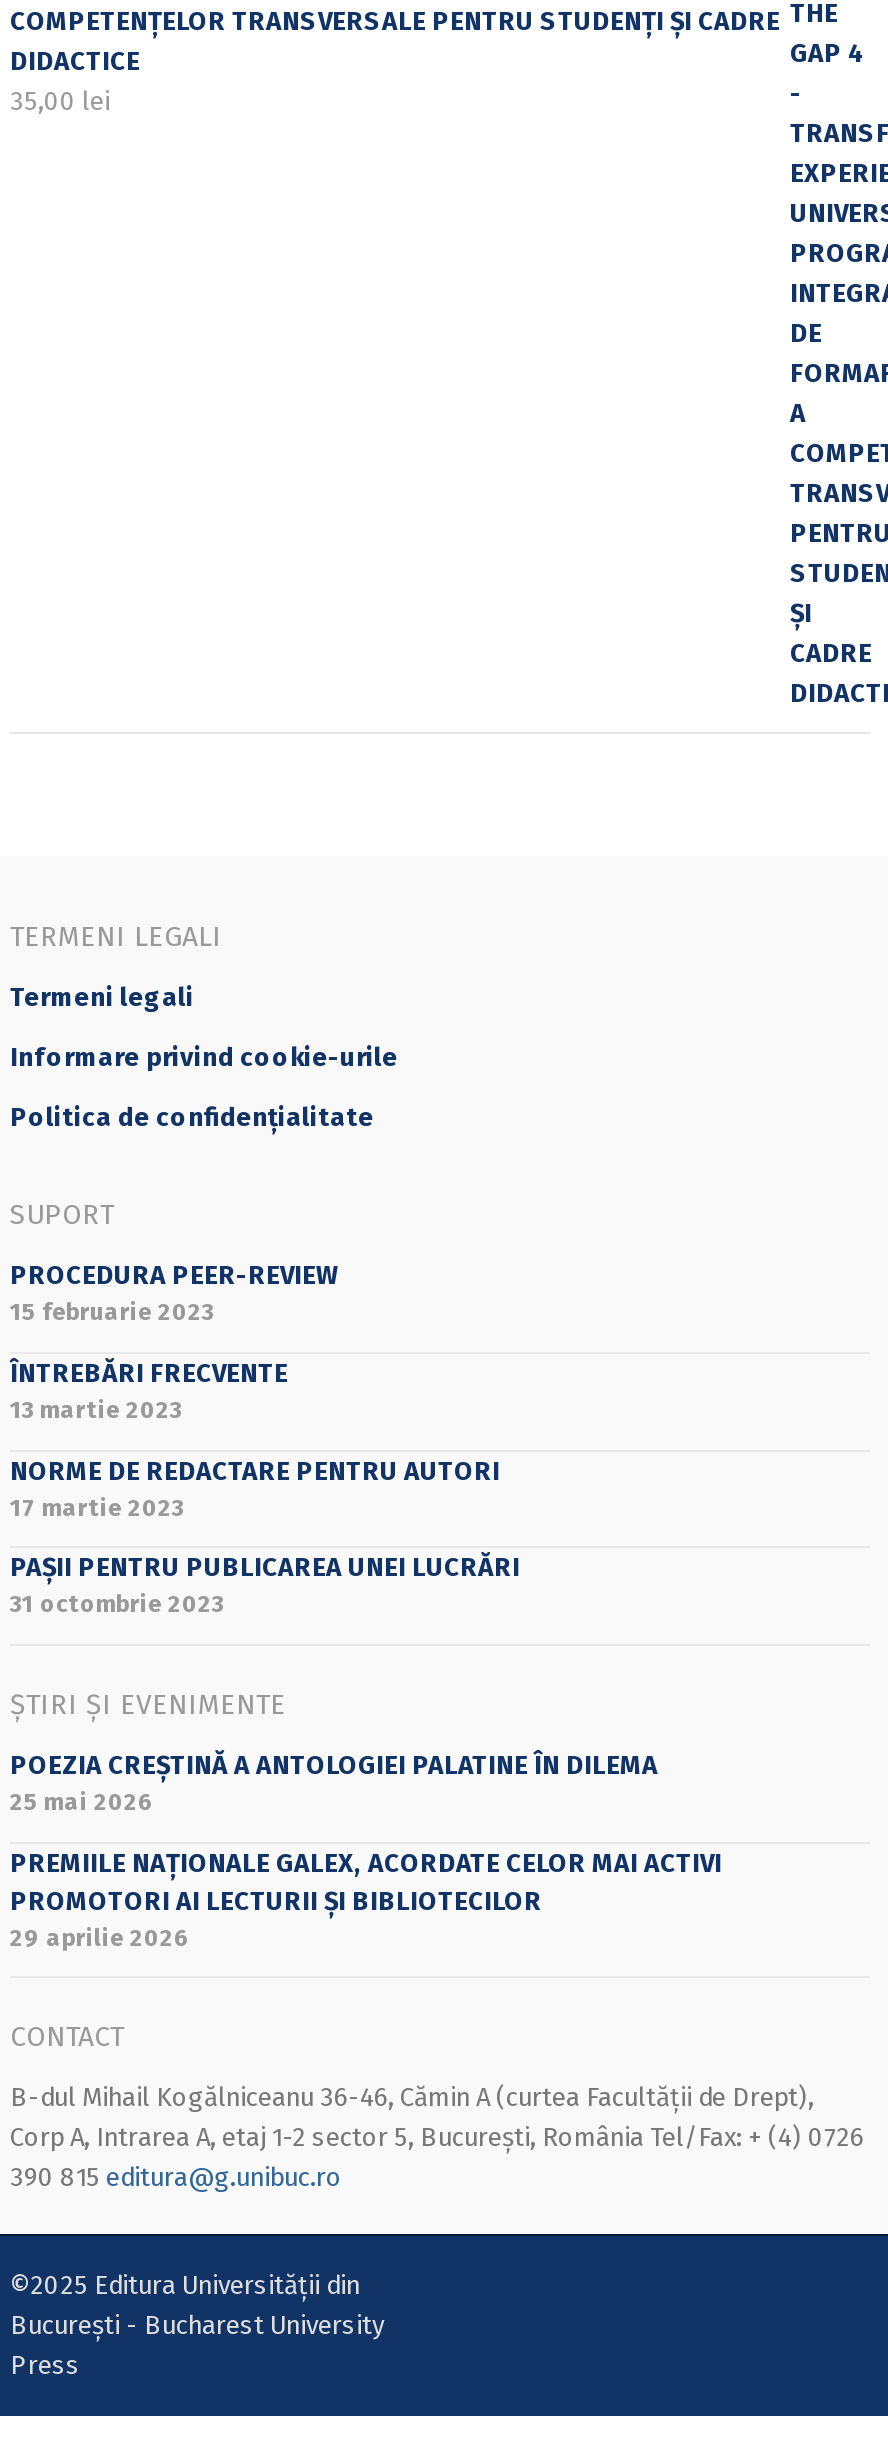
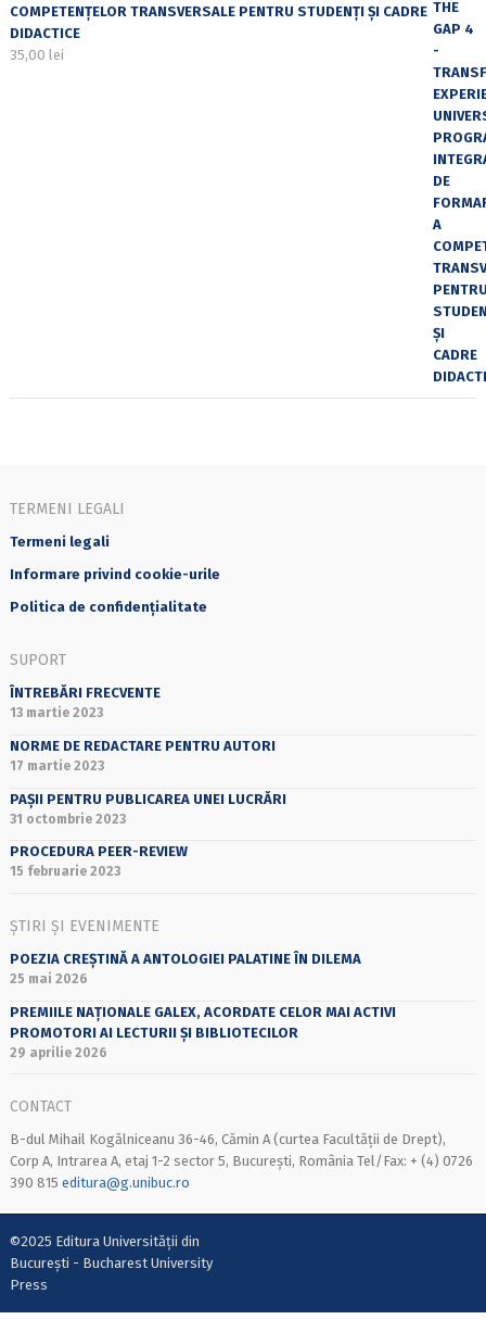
moved [10,1260,338,1326] -> [10,843,188,879]: PROCEDURA PEER-REVIEW | 15 februarie 2023
moved [10,1358,520,1619] -> [10,684,286,826]: ÎNTREBĂRI FRECVENTE | 13 martie 2023 | NORME DE REDACTARE PENTRU AUTORI | 17 martie 2023 | PAȘII PENTRU PUBLICAREA UNEI LUCRĂRI | 31 octombrie 2023

